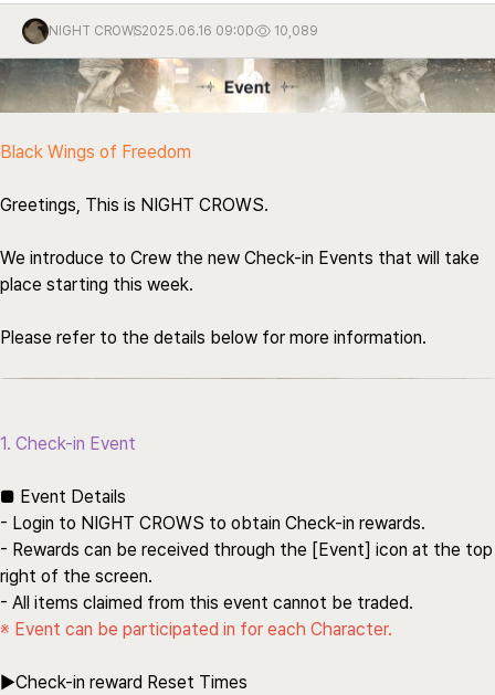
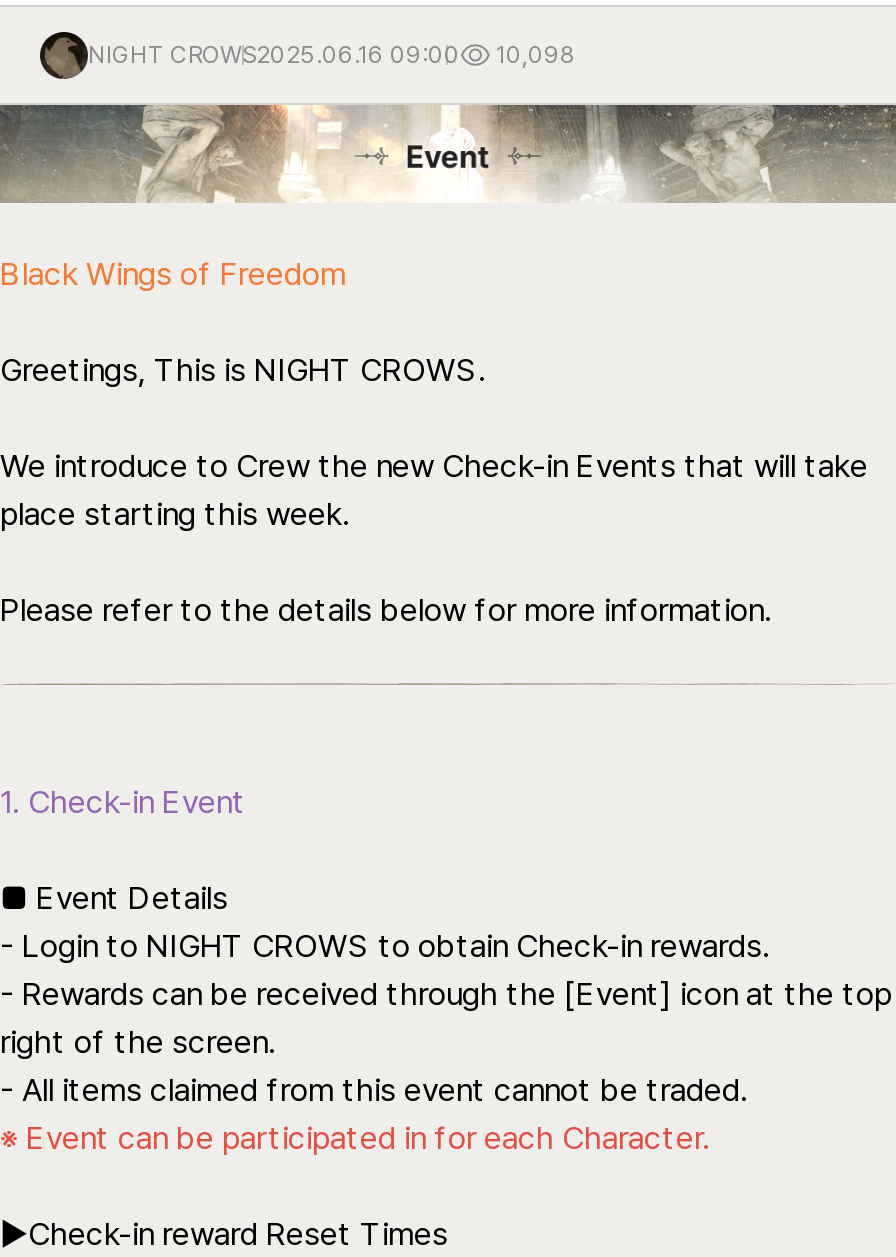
[49,23,318,39] NIGHT CROWS2025.06.16 09:00 10,089 -> [88,41,576,69] NIGHT CROWS2025.06.16 09:00 10,098

